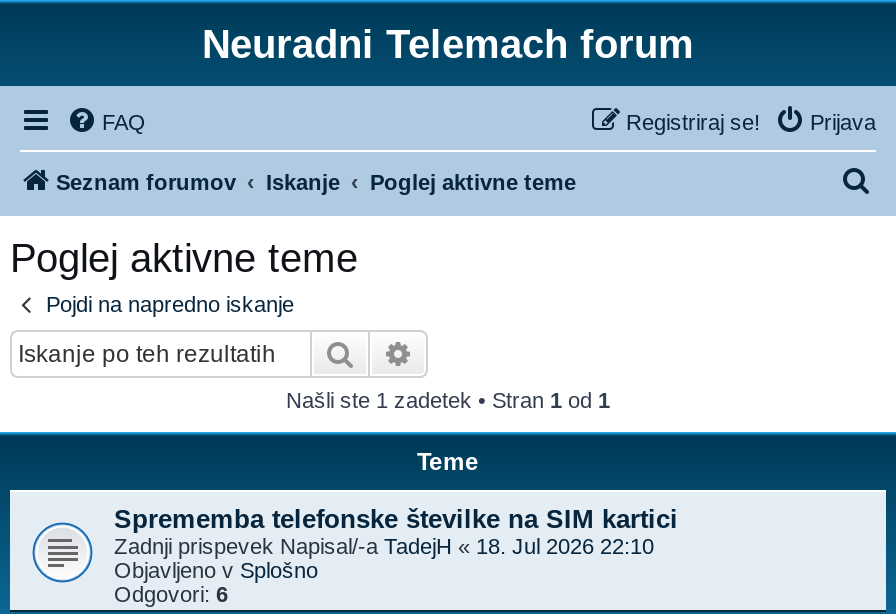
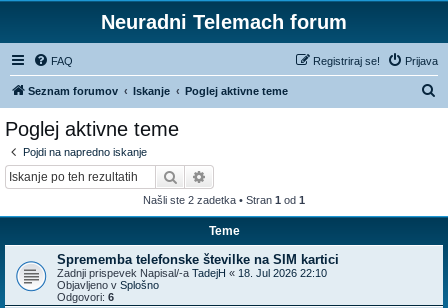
[286,387,610,411] Našli ste 1 zadetek • Stran 1 od 1 -> [143,193,305,205] Našli ste 2 zadetka • Stran 1 od 1

